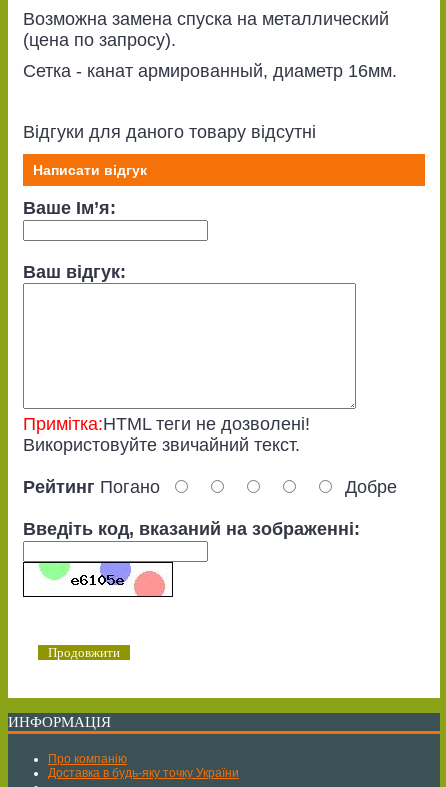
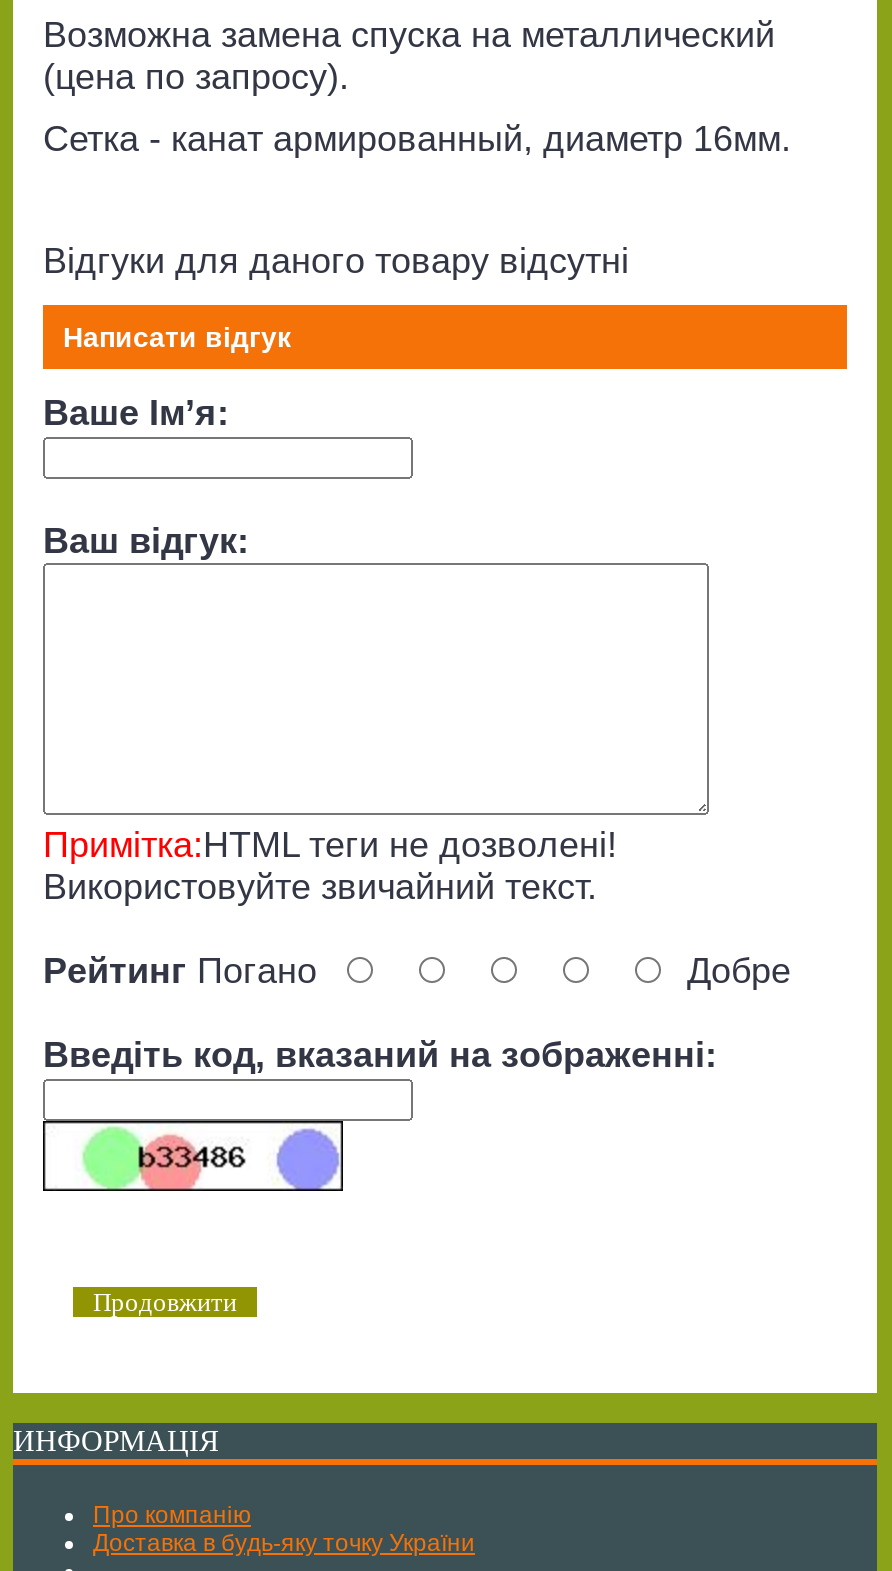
[39,562,171,597] [image] -> [77,1123,341,1191] [image]

